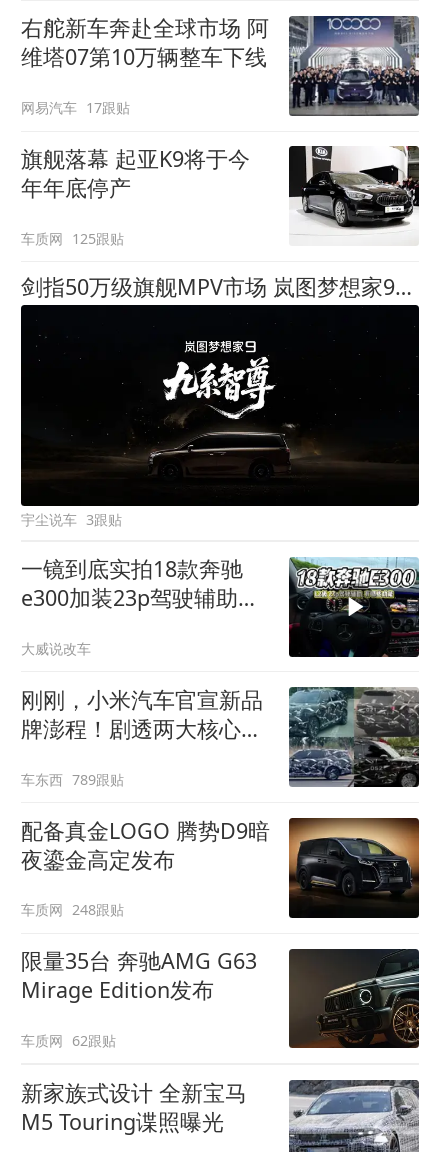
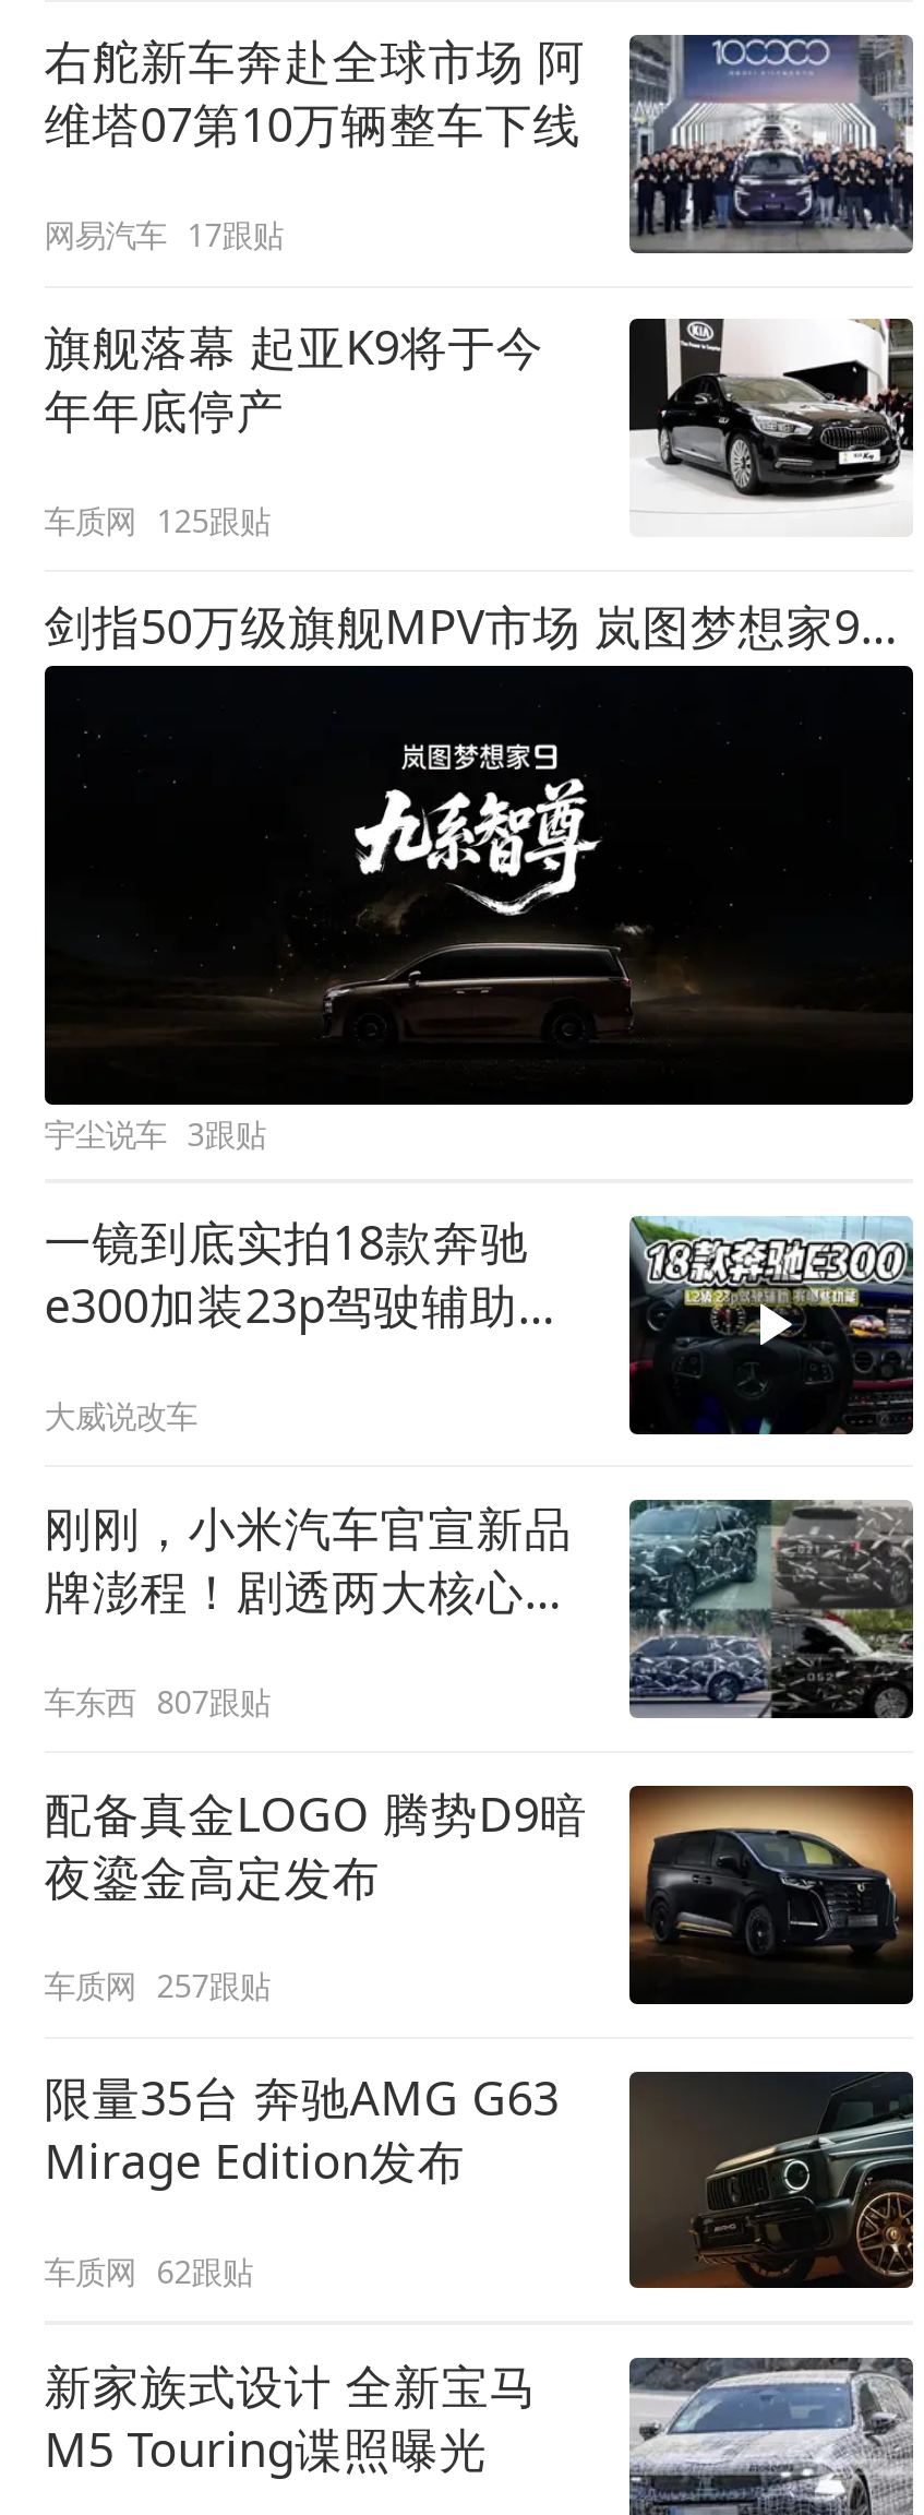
[21,769,124,788] 车东西 789跟贴 -> [44,1680,270,1721] 车东西 807跟贴
[21,900,124,919] 车质网 248跟贴 -> [44,1965,270,2007] 车质网 257跟贴

